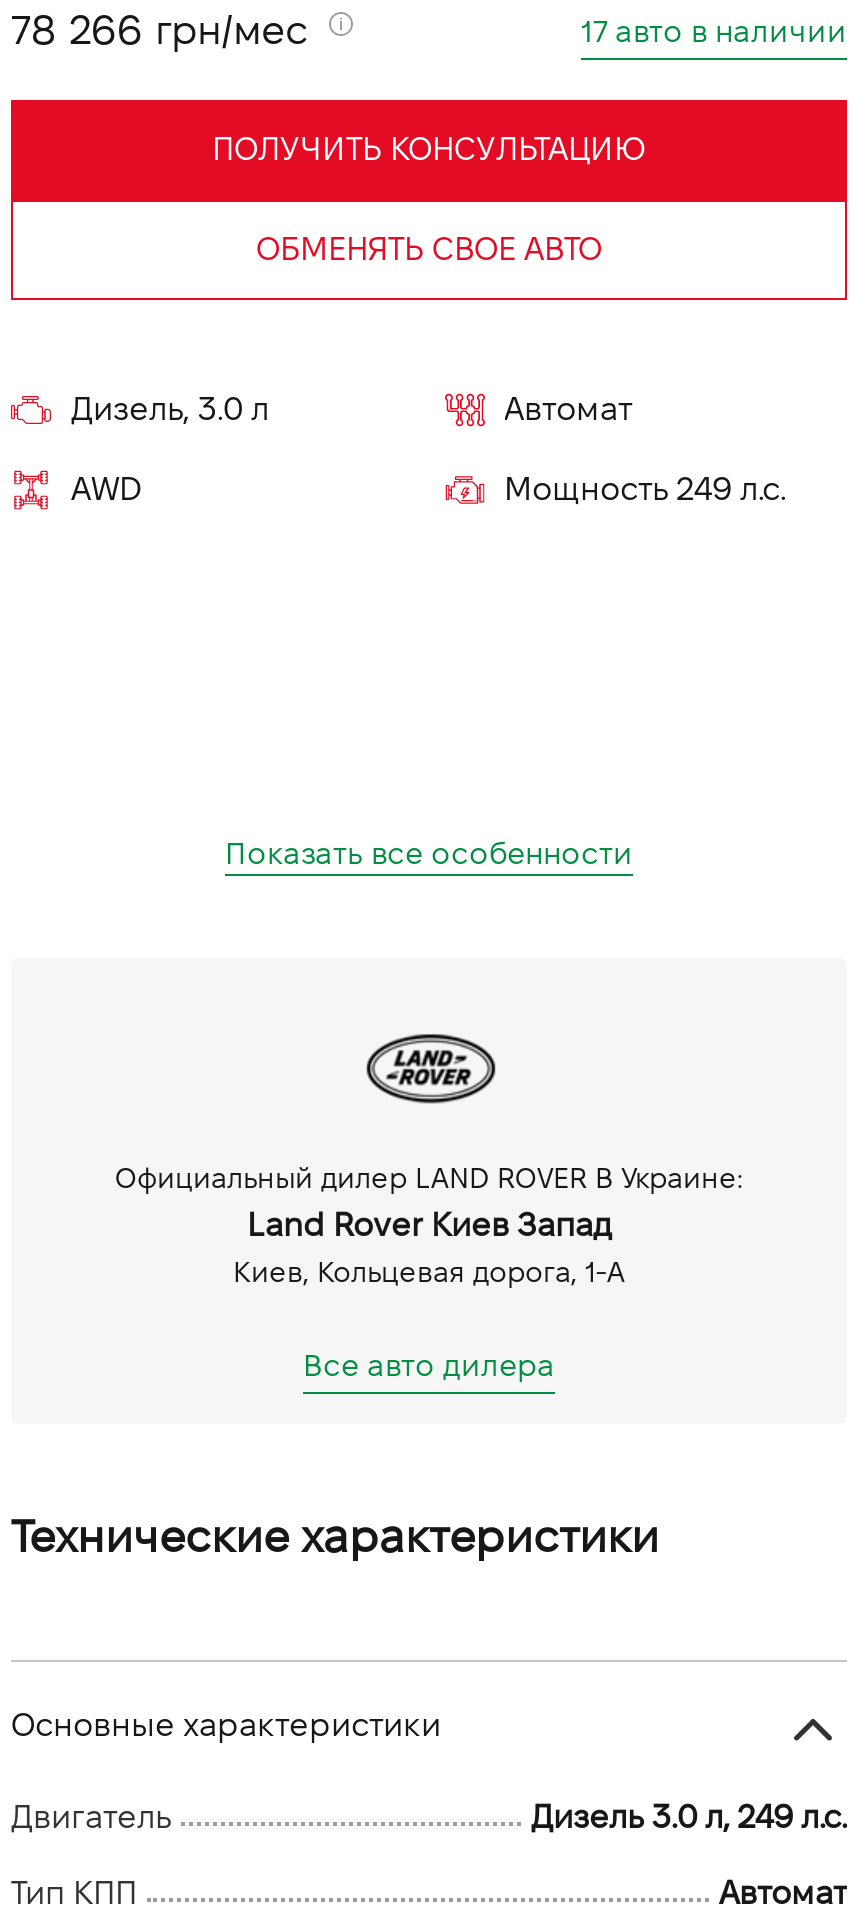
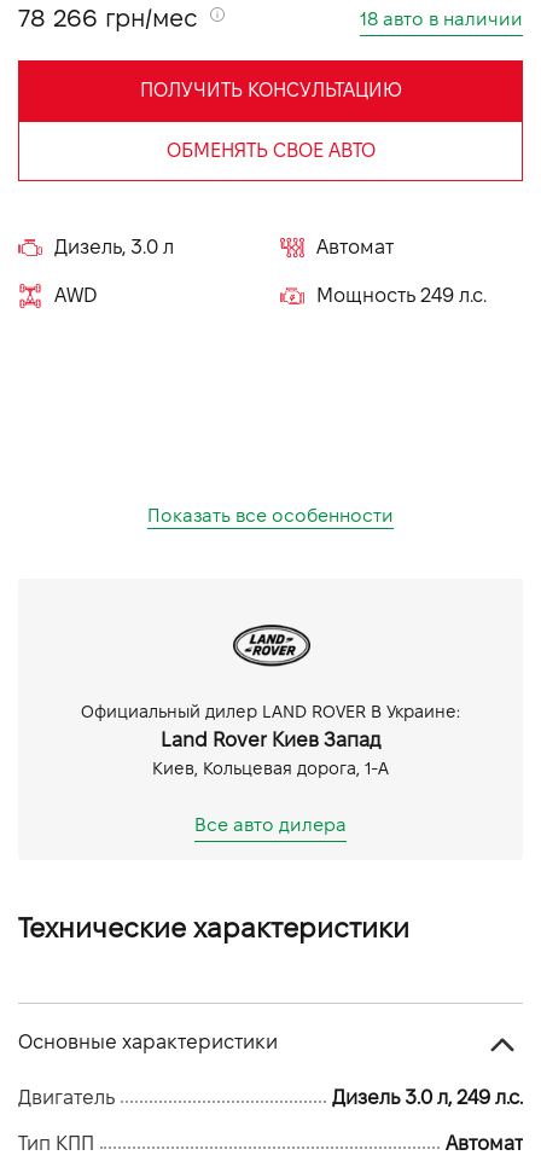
[581,14,847,48] 17 авто в наличии -> [360,8,523,29] 18 авто в наличии

